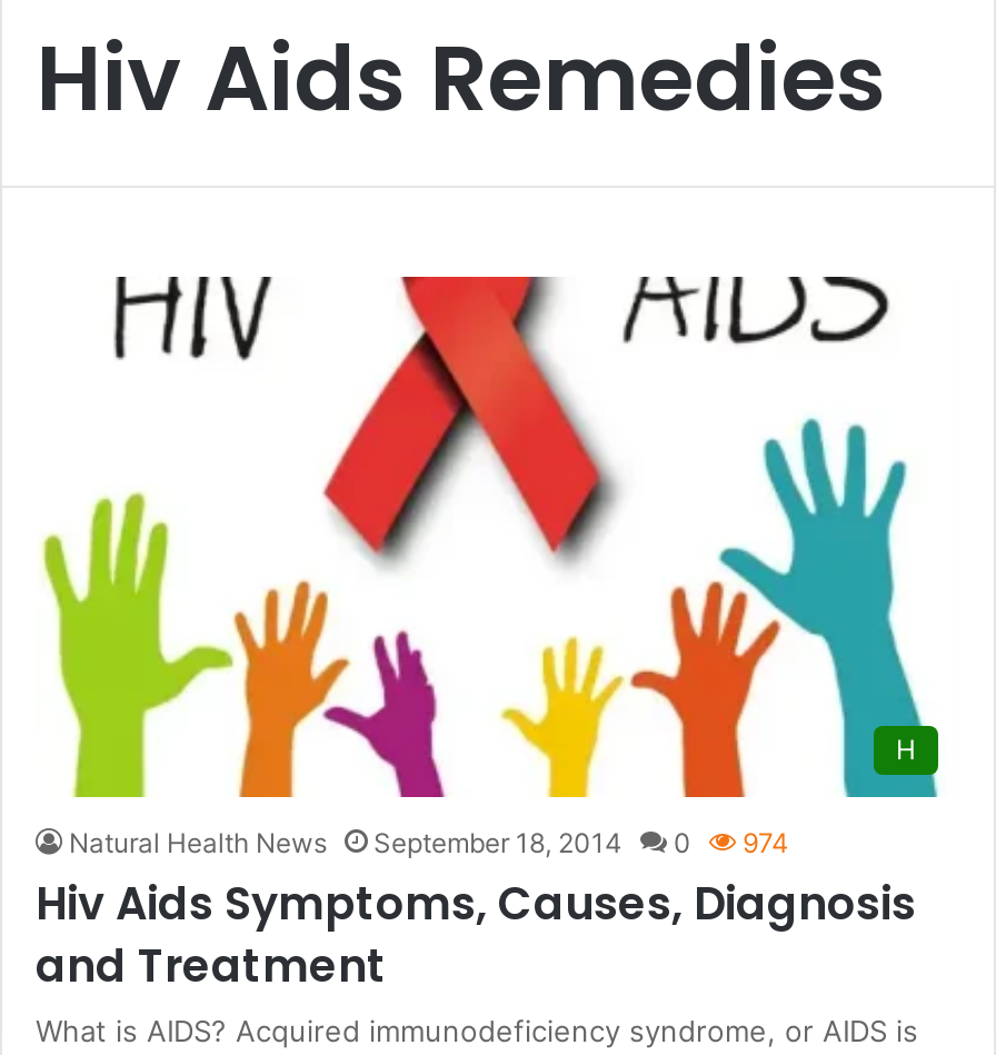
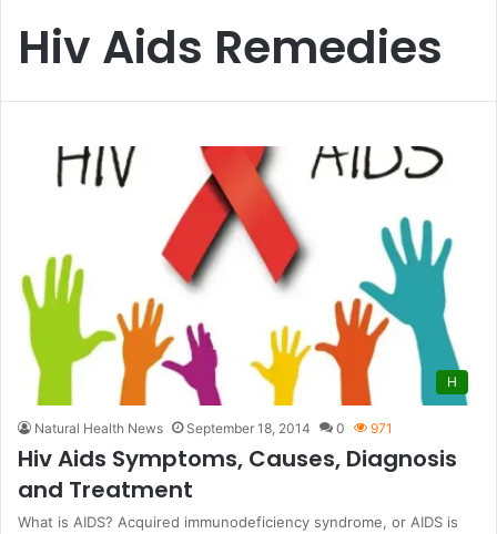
[69,827,789,860] Natural Health News September 18, 2014 0 974 -> [34,420,393,437] Natural Health News September 18, 2014 0 971

